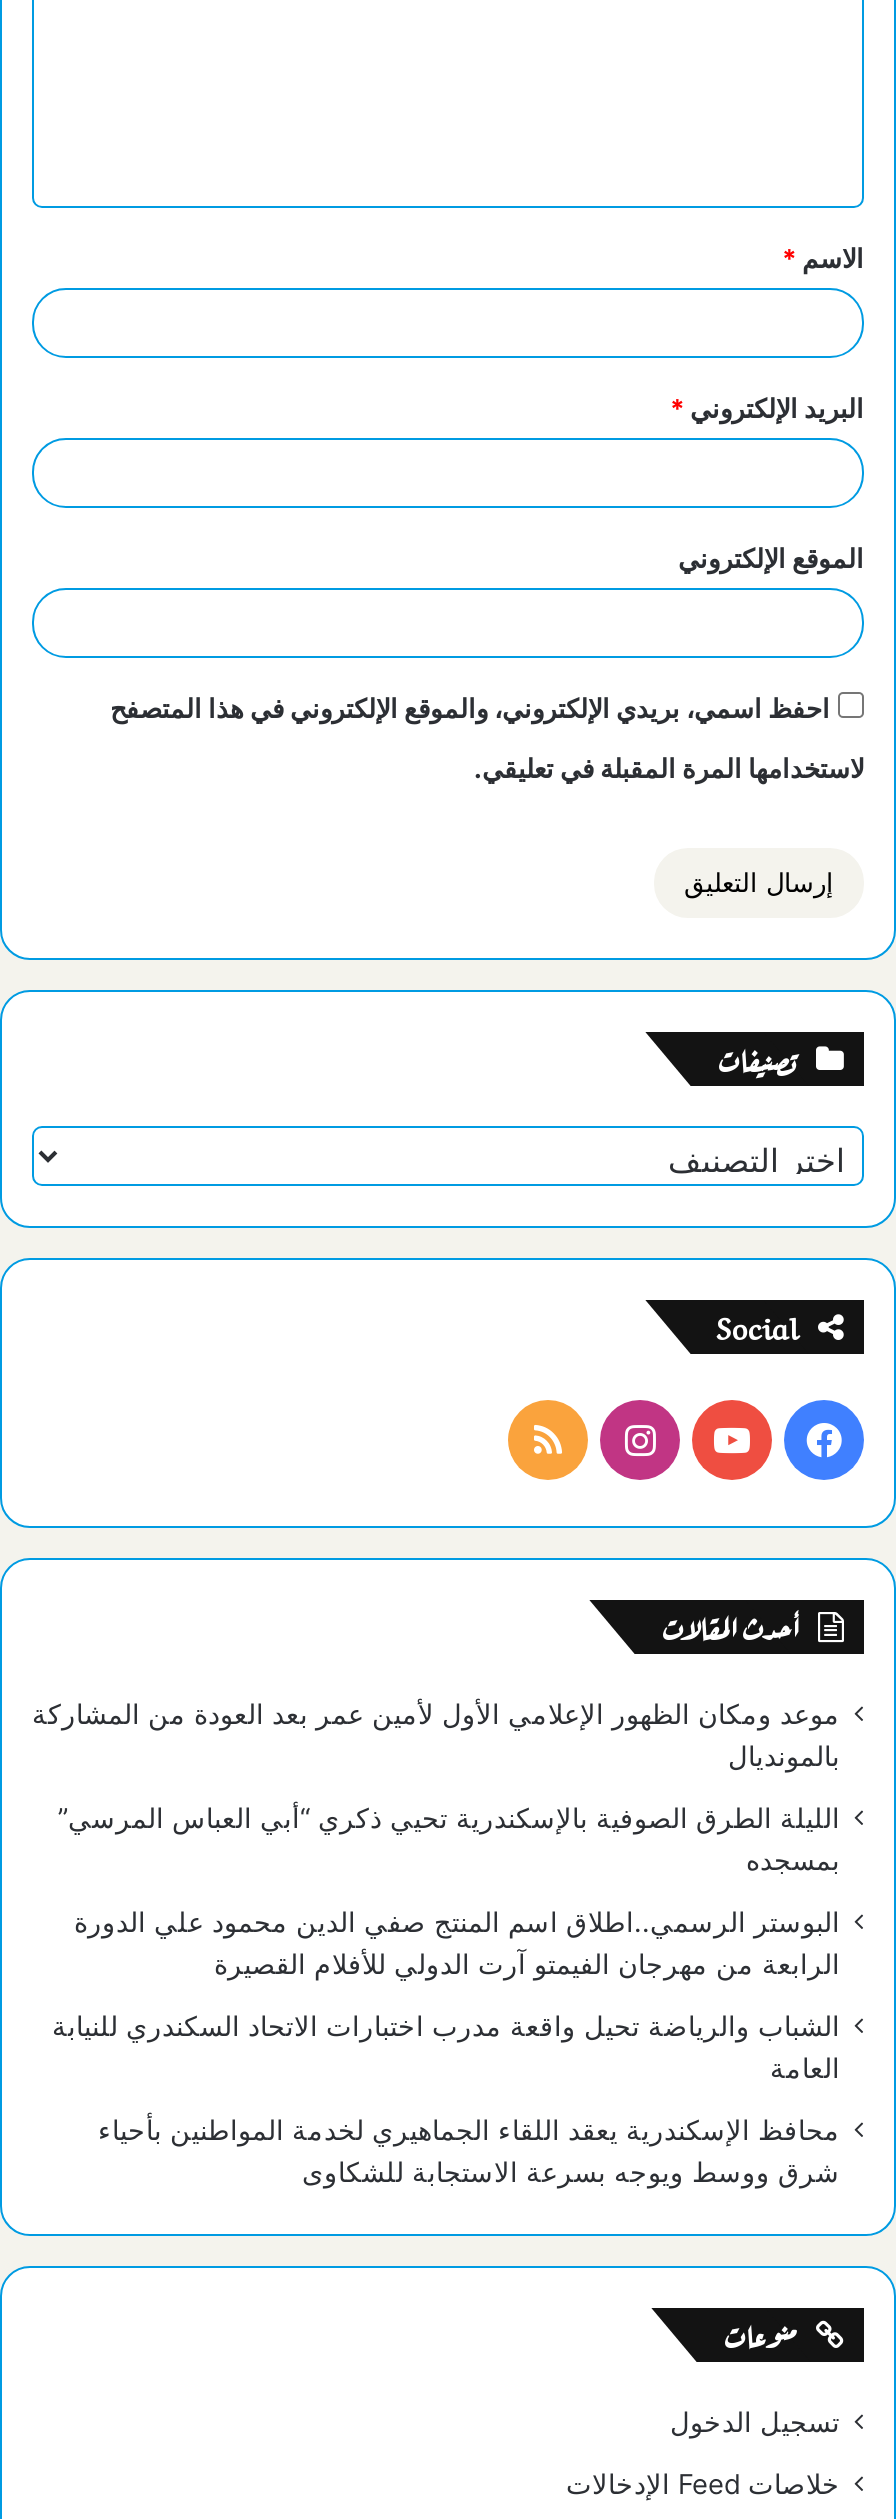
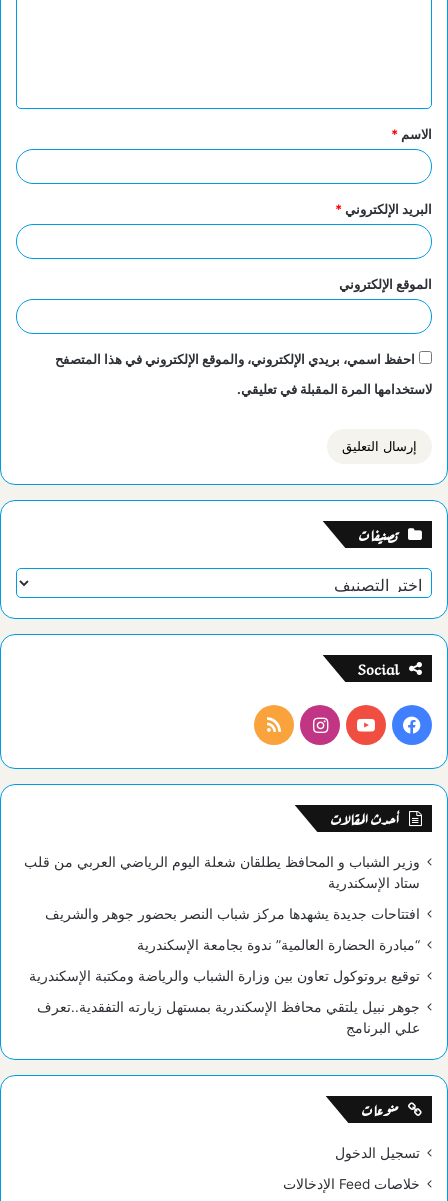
[32,1698,840,1772] موعد ومكان الظهور الإعلامي الأول لأمين عمر بعد العودة من المشاركة | بالمونديال -> [24,854,420,891] وزير الشباب و المحافظ يطلقان شعلة اليوم الرياضي العربي من قلب | ستاد الإسكندرية
[58,1802,840,1876] الليلة الطرق الصوفية بالإسكندرية تحيي ذكري “أبي العباس المرسي” | بمسجده -> [45,906,420,922] افتتاحات جديدة يشهدها مركز شباب النصر بحضور جوهر والشريف
[74,1906,840,1980] البوستر الرسمي..اطلاق اسم المنتج صفي الدين محمود علي الدورة | الرابعة من مهرجان الفيمتو آرت الدولي للأفلام القصيرة -> [137,937,420,953] “مبادرة الحضارة العالمية” ندوة بجامعة الإسكندرية
[52,2010,840,2084] الشباب والرياضة تحيل واقعة مدرب اختبارات الاتحاد السكندري للنيابة | العامة -> [29,968,420,984] توقيع بروتوكول تعاون بين وزارة الشباب والرياضة ومكتبة الإسكندرية
[98,2114,840,2188] محافظ الإسكندرية يعقد اللقاء الجماهيري لخدمة المواطنين بأحياء | شرق ووسط ويوجه بسرعة الاستجابة للشكاوى -> [37,999,420,1036] جوهر نبيل يلتقي محافظ الإسكندرية بمستهل زيارته التفقدية..تعرف | علي البرنامج

